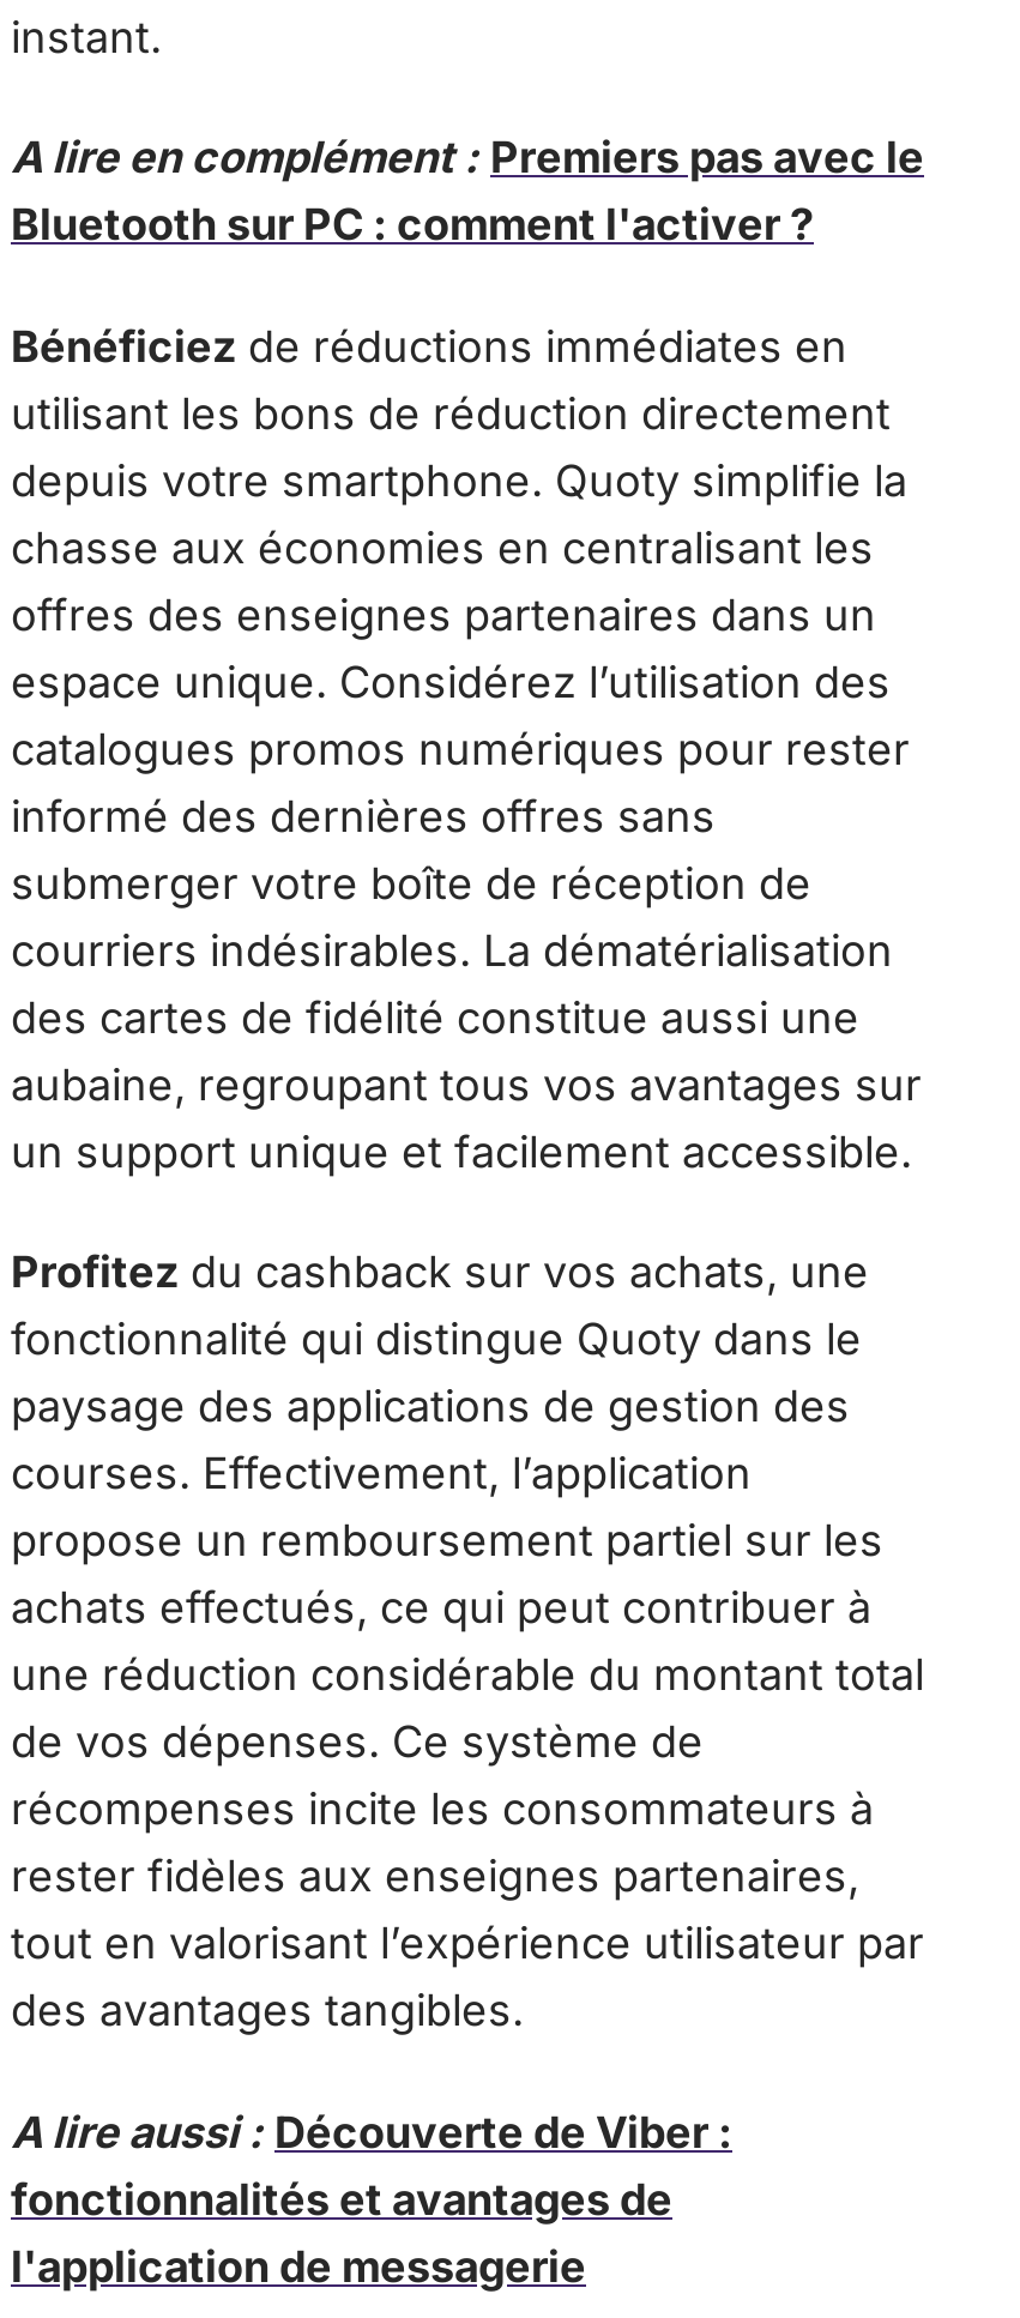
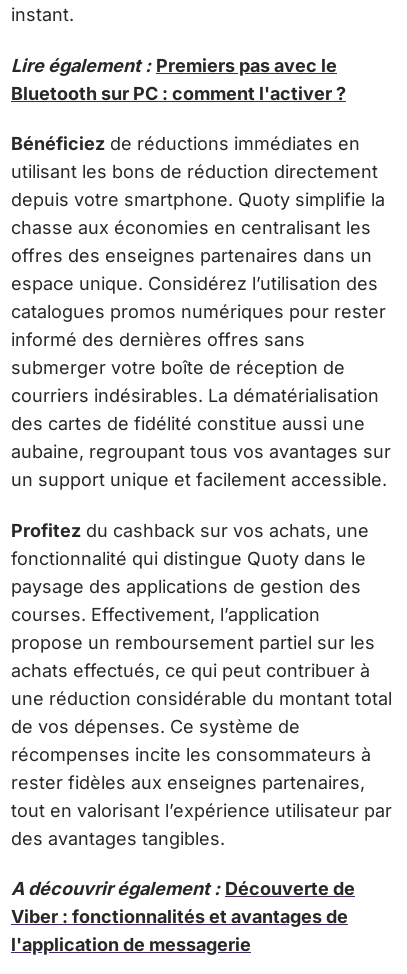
[11,131,924,182] A lire en complément : Premiers pas avec le -> [11,55,337,76] Lire également : Premiers pas avec le
[11,2105,732,2223] A lire aussi : Découverte de Viber : | fonctionnalités et avantages de -> [11,878,355,927] A découvrir également : Découverte de | Viber : fonctionnalités et avantages de

